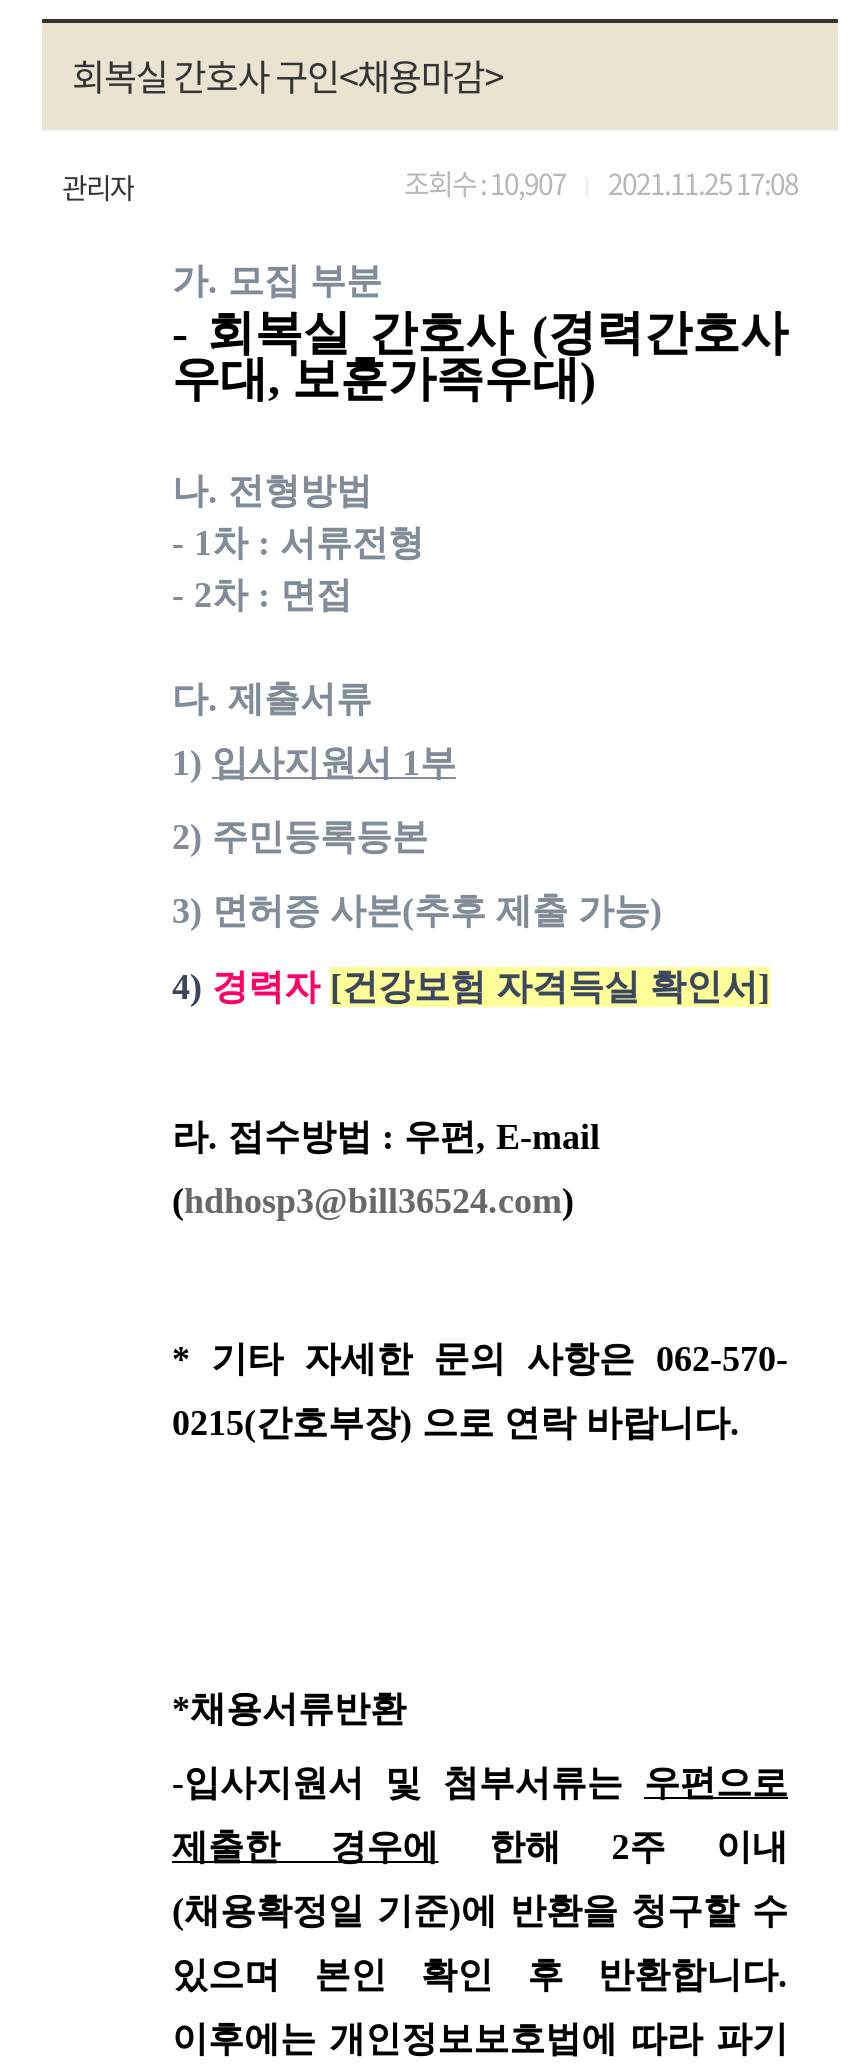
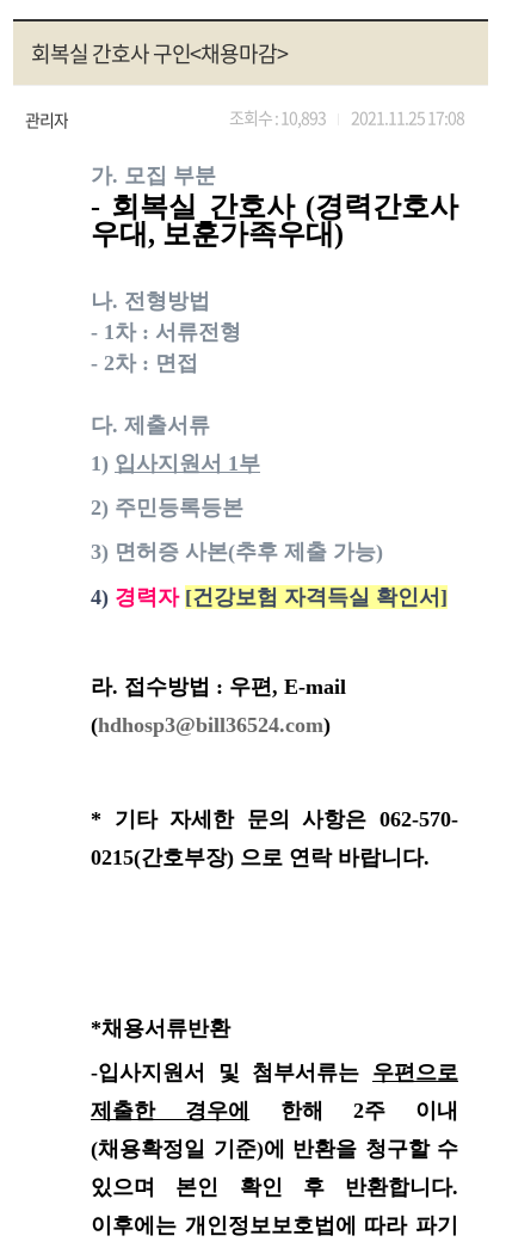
[404,163,798,203] 조회수 :10,907 2021.11.25 17:08 -> [229,105,464,129] 조회수 :10,893 2021.11.25 17:08

